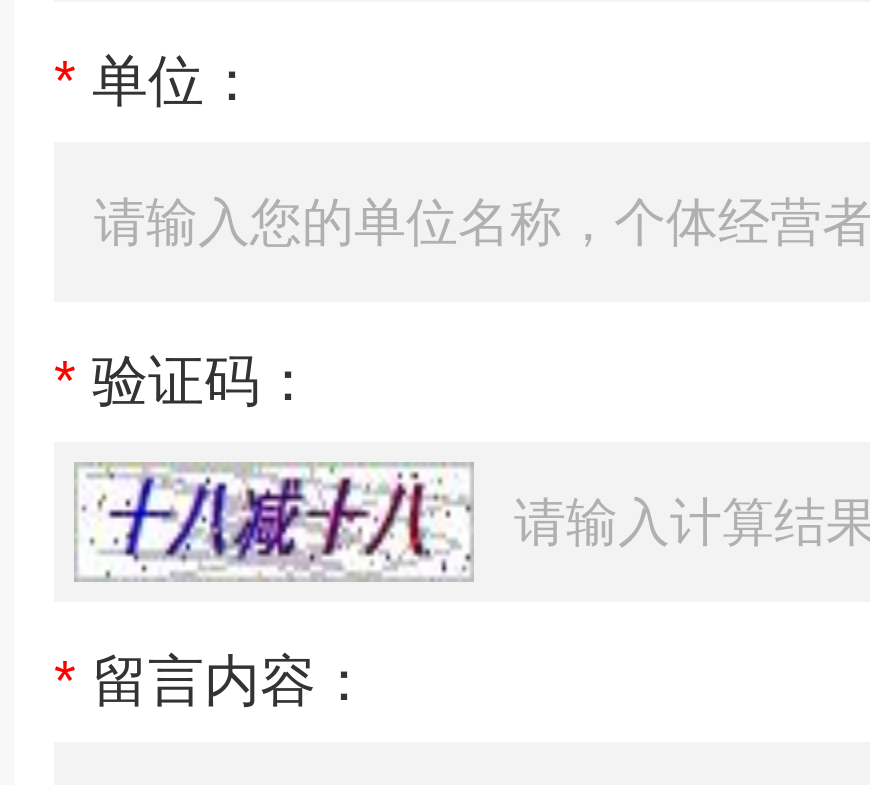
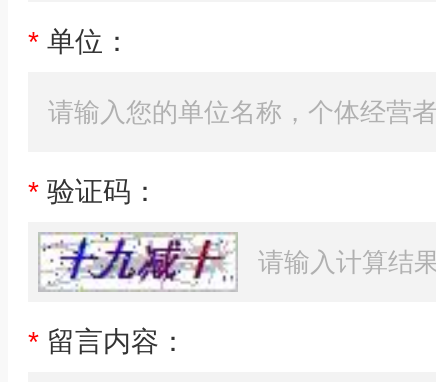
[78,462,472,582] [image] -> [41,232,238,292] [image]

